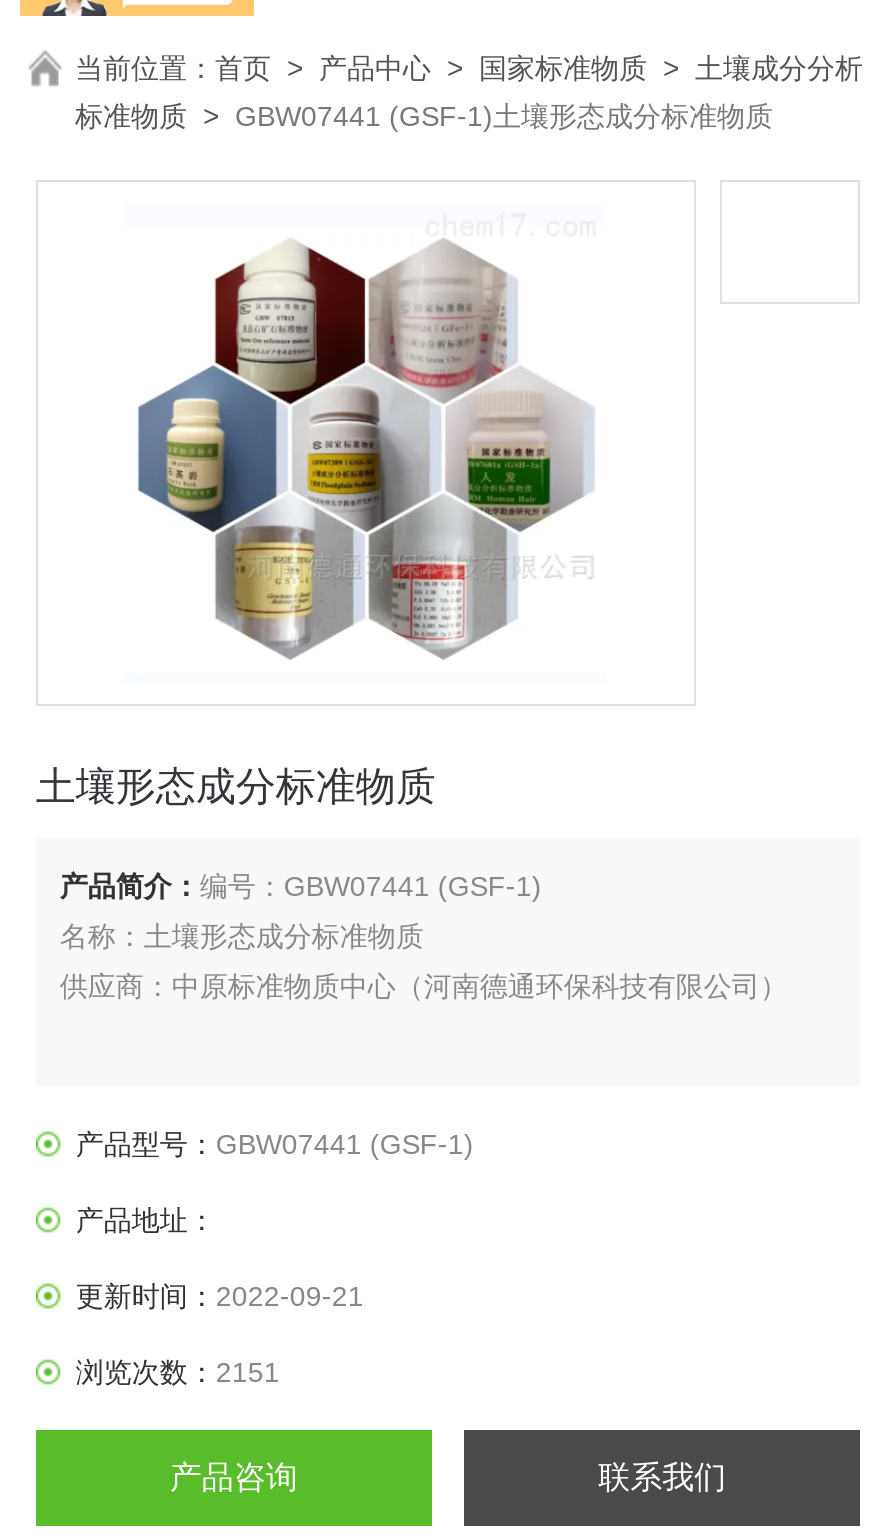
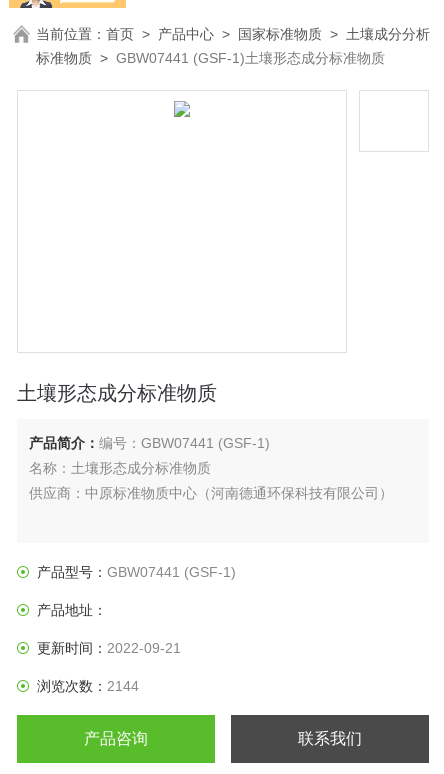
[136,204,594,660] [image] -> none
[76,1355,280,1387] 浏览次数：2151 -> [37,677,139,693] 浏览次数：2144

